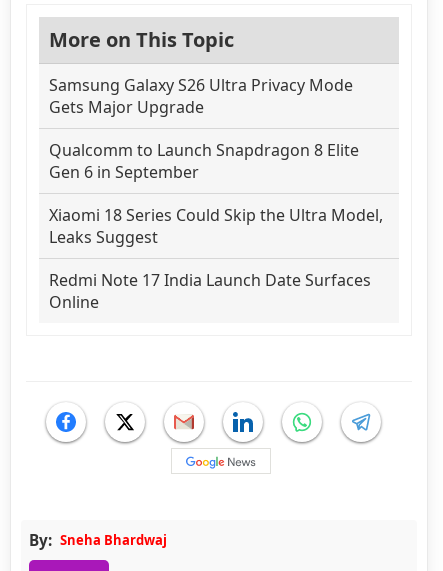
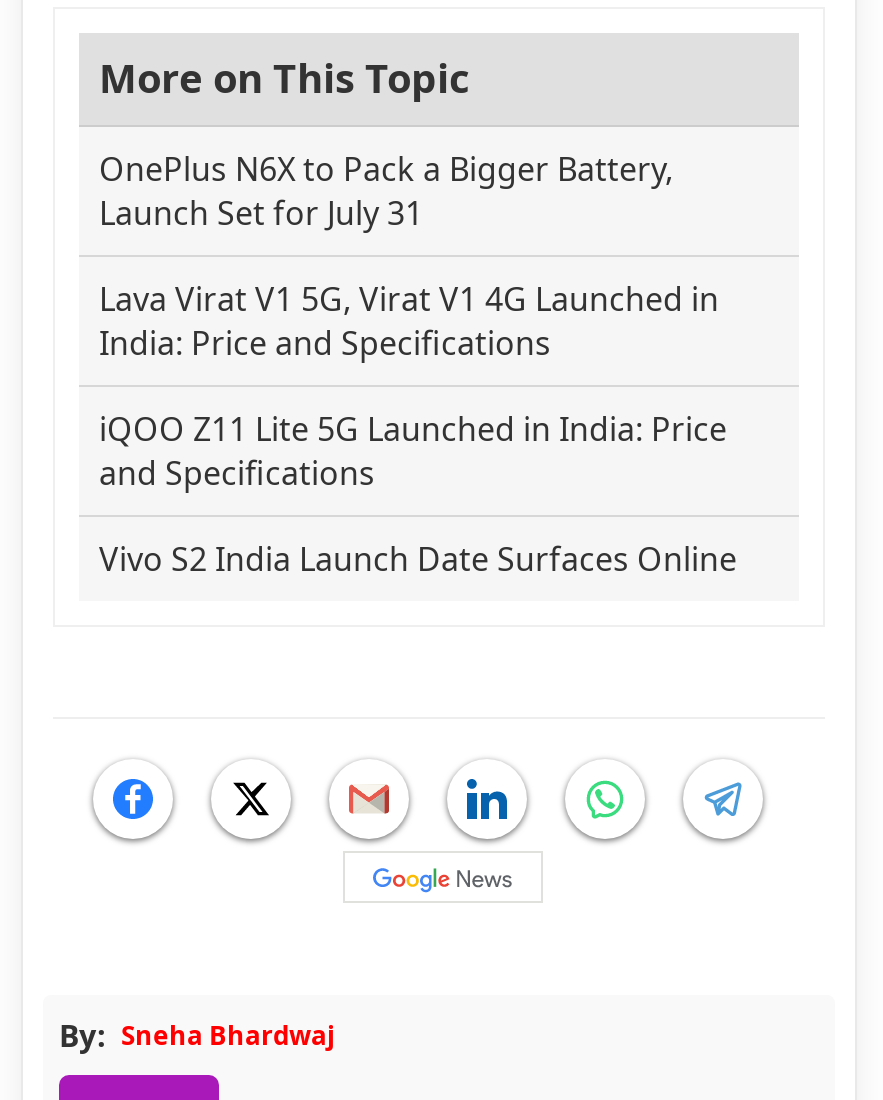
[49,74,353,118] Samsung Galaxy S26 Ultra Privacy Mode | Gets Major Upgrade -> [99,148,673,236] OnePlus N6X to Pack a Bigger Battery, | Launch Set for July 31
[49,139,359,183] Qualcomm to Launch Snapdragon 8 Elite | Gen 6 in September -> [99,278,719,366] Lava Virat V1 5G, Virat V1 4G Launched in | India: Price and Specifications
[49,204,383,248] Xiaomi 18 Series Could Skip the Ultra Model, | Leaks Suggest -> [99,408,727,496] iQOO Z11 Lite 5G Launched in India: Price | and Specifications
[49,269,371,313] Redmi Note 17 India Launch Date Surfaces | Online -> [99,538,737,582] Vivo S2 India Launch Date Surfaces Online

